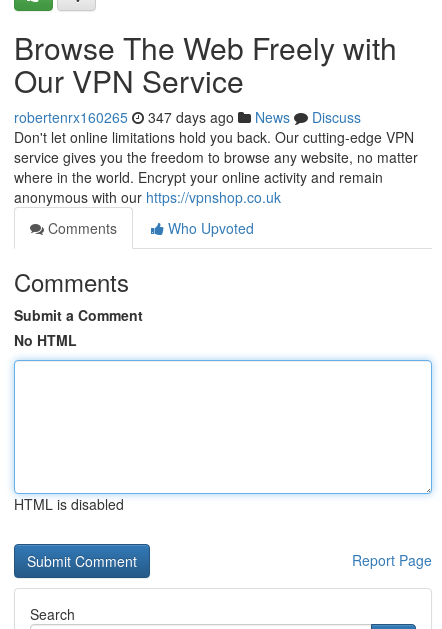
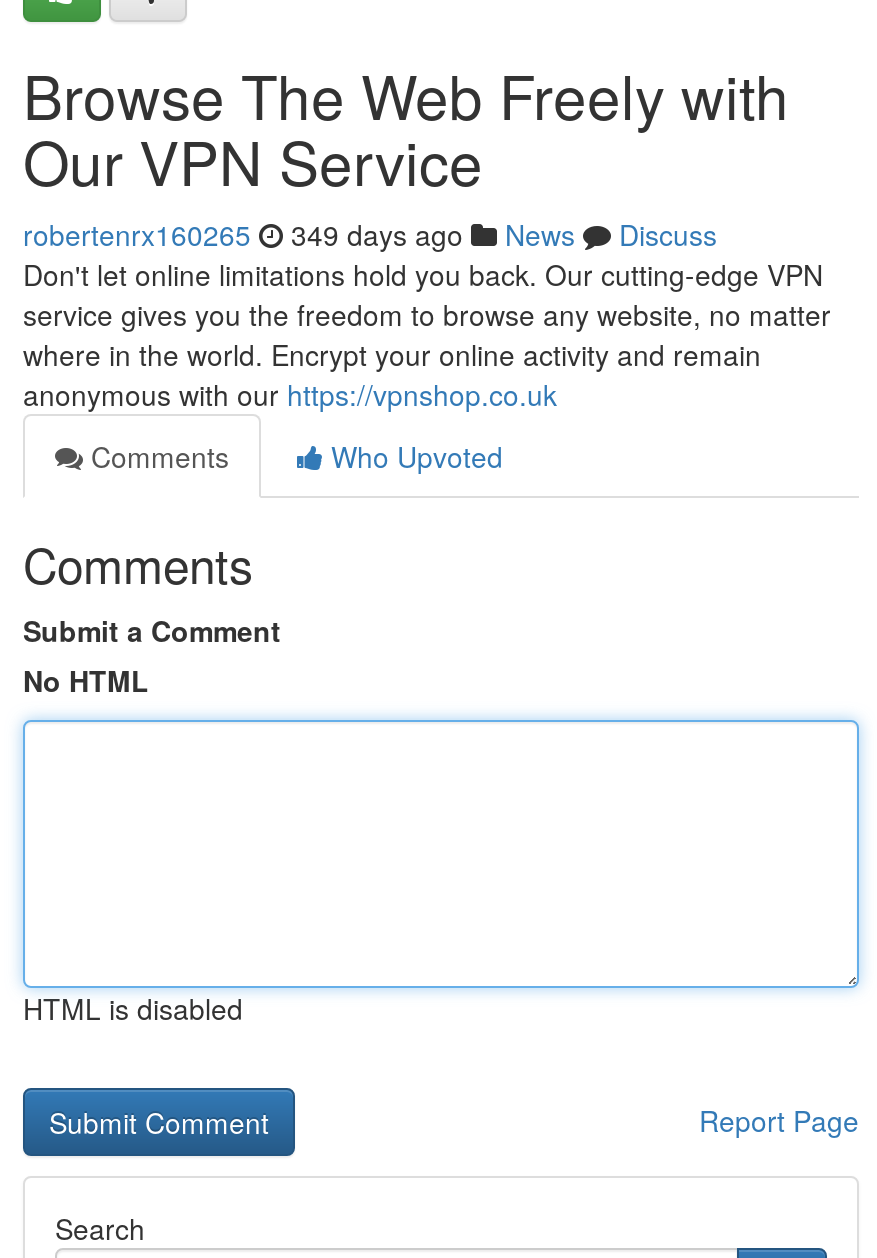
[14,107,361,127] robertenrx160265 347 days ago News Discuss -> [23,214,717,254] robertenrx160265 349 days ago News Discuss

